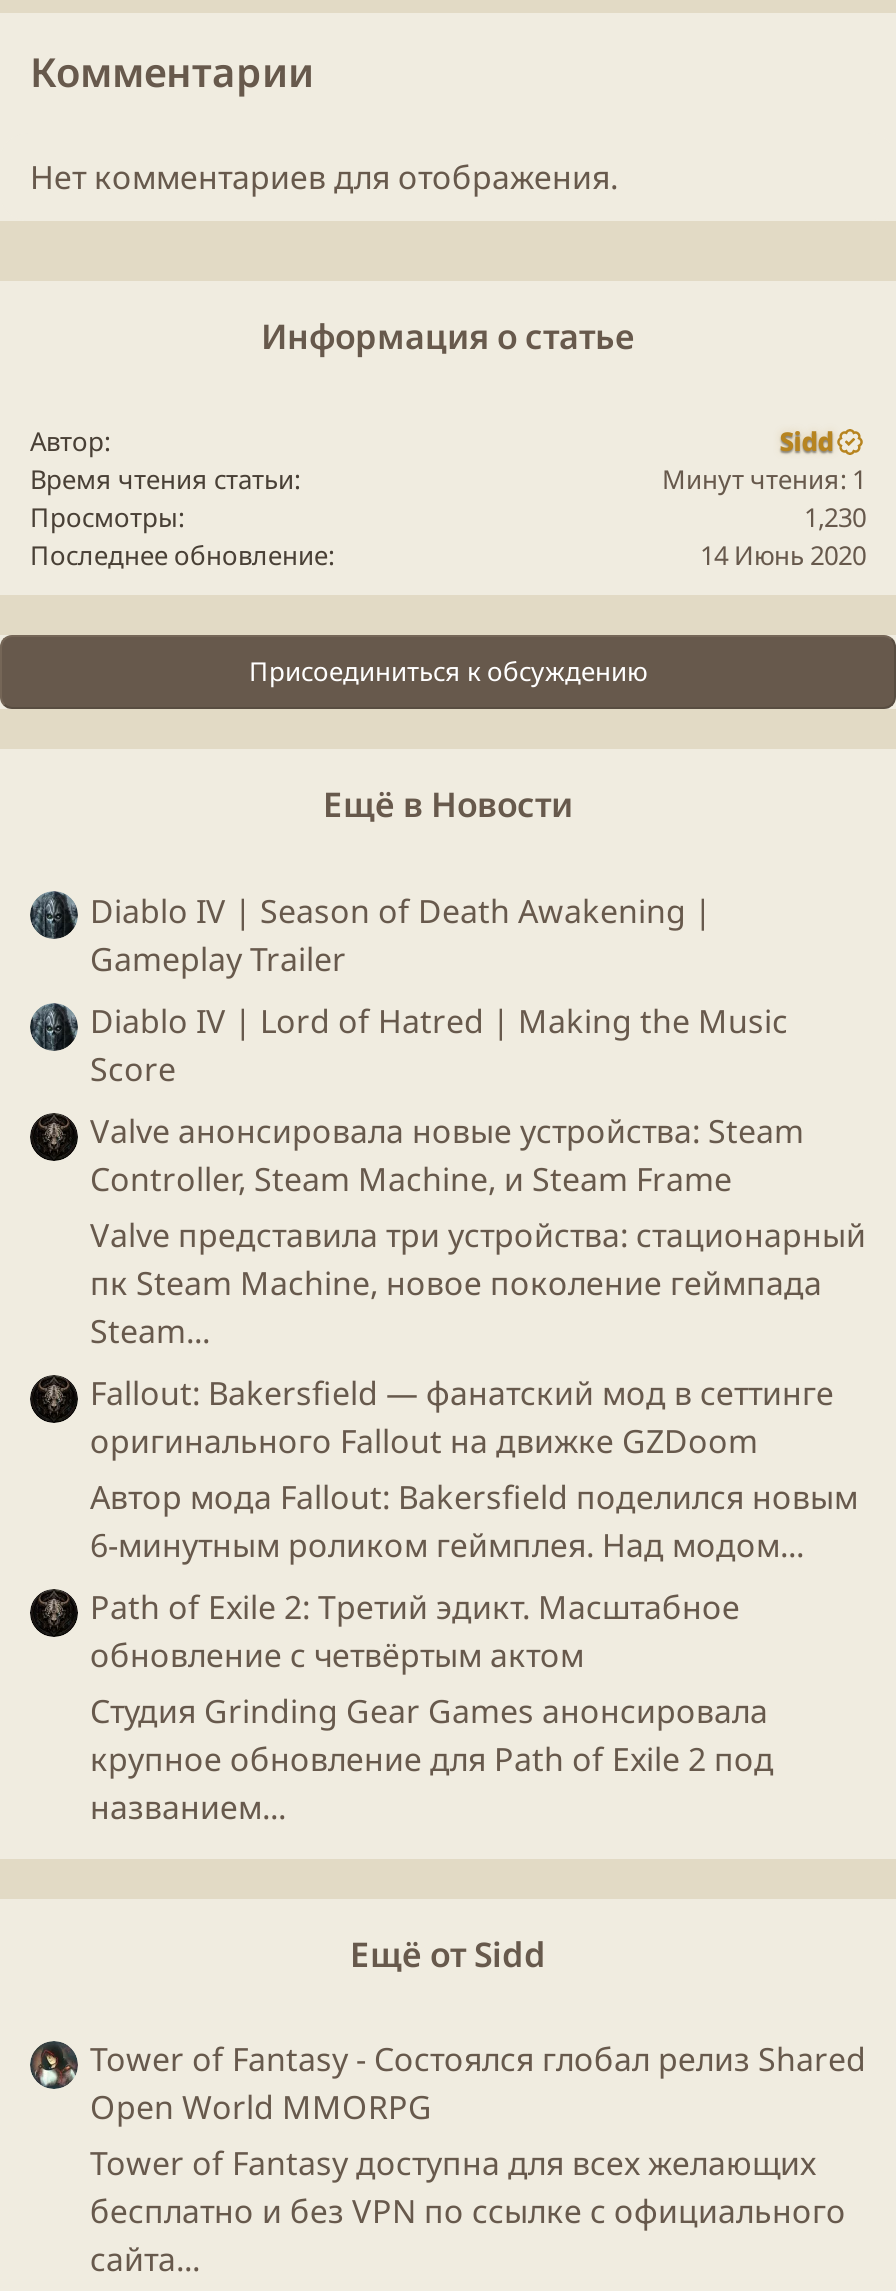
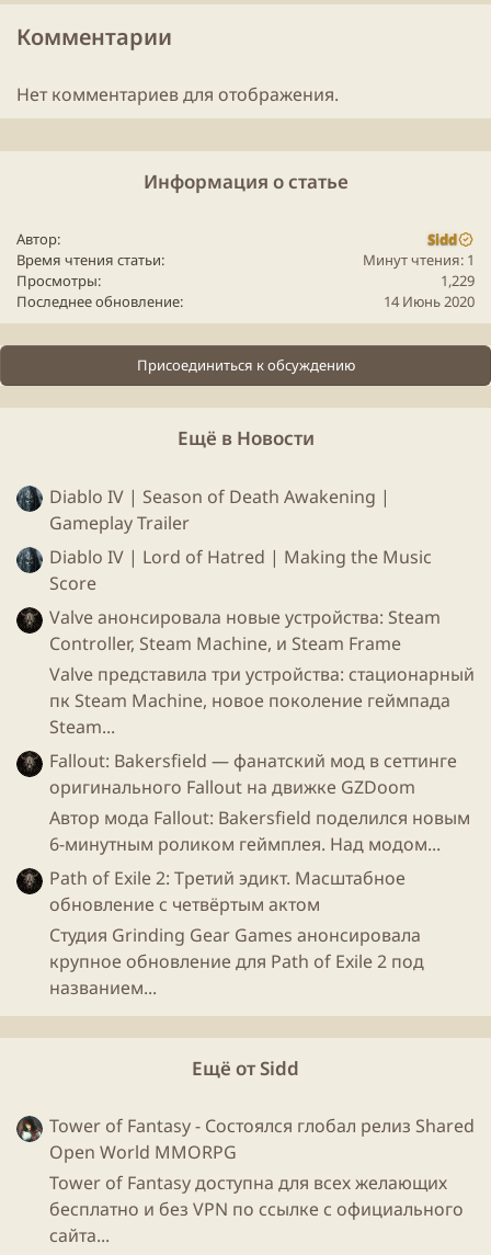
[804,500,866,536] 1,230 -> [441,271,475,291] 1,229

